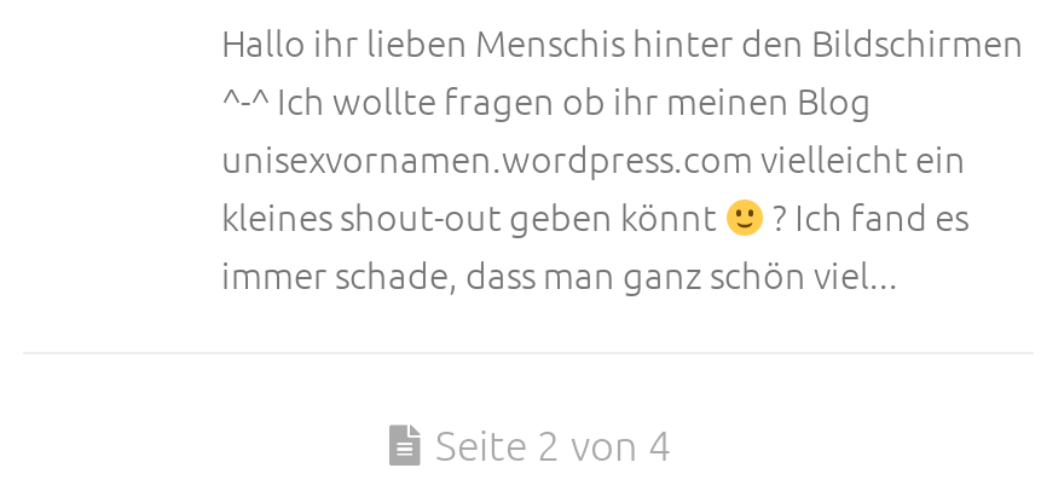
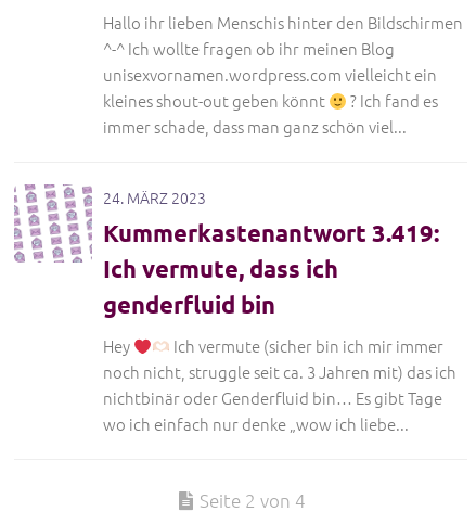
none -> [13,183,456,436] [image] | 24. MÄRZ 2023 | Kummerkastenantwort 3.419: | Ich vermute, dass ich | genderfluid bin | Hey | Ich vermute (sicher bin ich mir immer | noch nicht, struggle seit ca. 3 Jahren mit) das ich | nichtbinär oder Genderfluid bin… Es gibt Tage | wo ich einfach nur denke „wow ich liebe...

